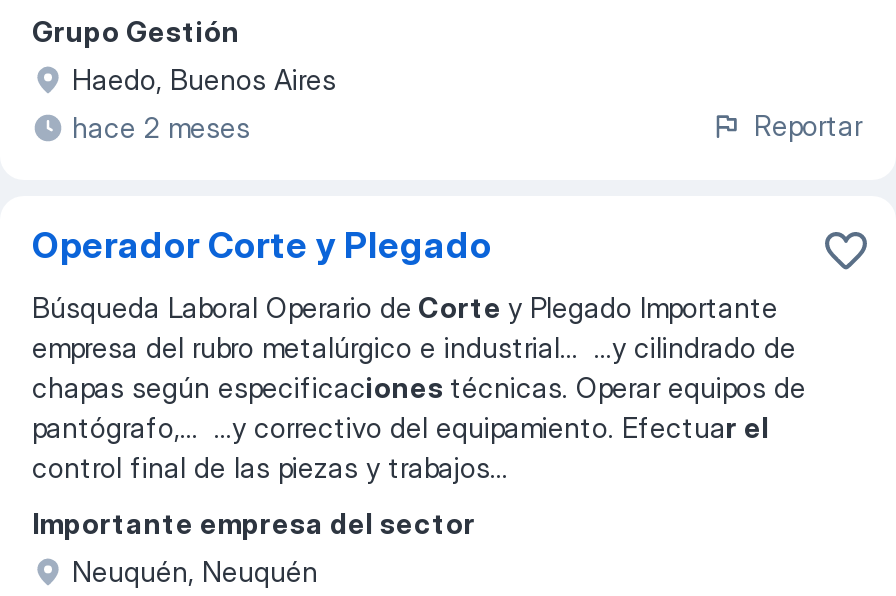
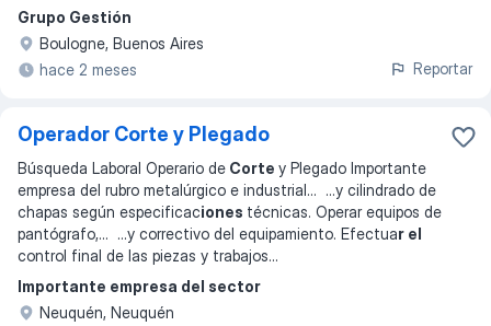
[72,62,336,96] Haedo, Buenos Aires -> [39,34,204,53] Boulogne, Buenos Aires

